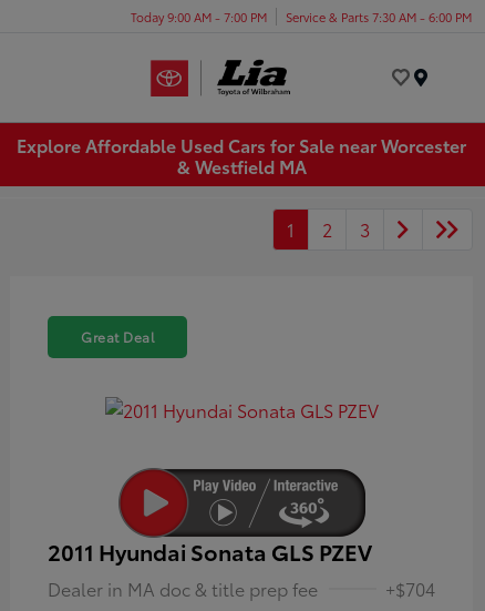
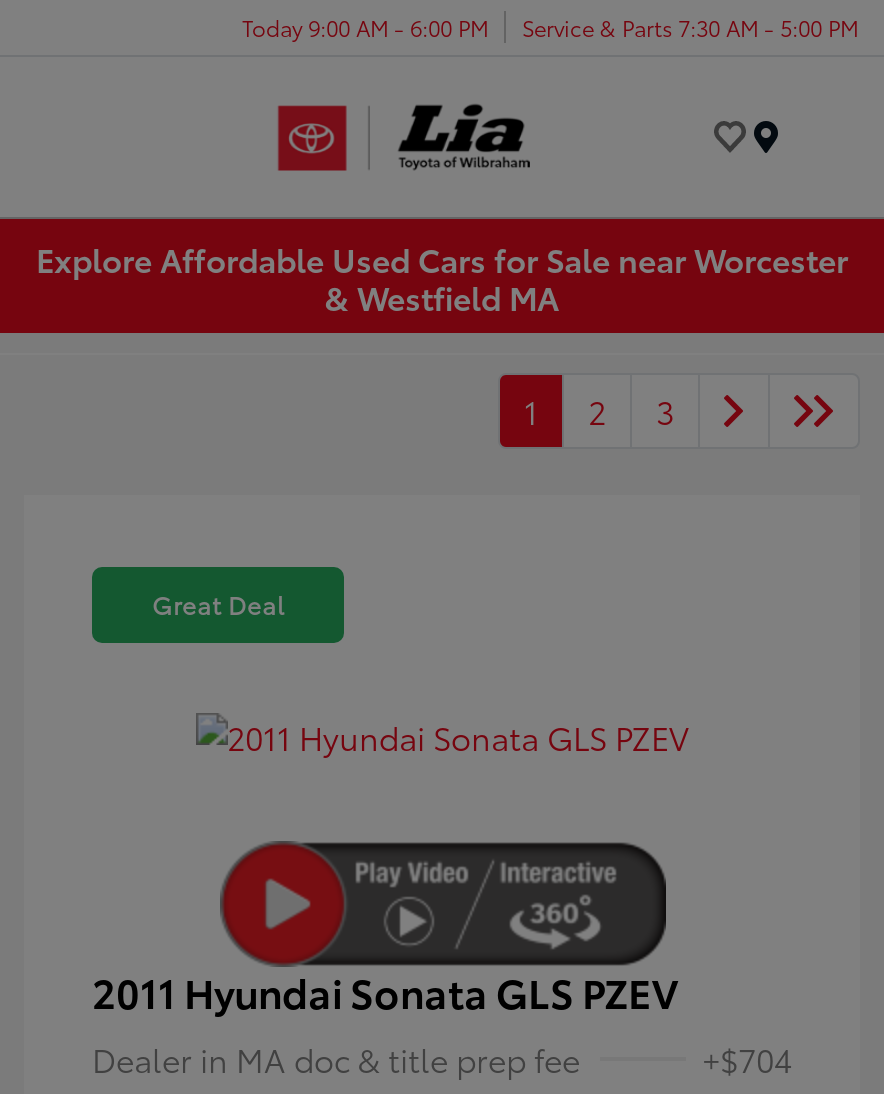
[131,7,267,25] Today 9:00 AM - 7:00 PM -> [242,10,488,42] Today 9:00 AM - 6:00 PM
[286,7,472,25] Service & Parts 7:30 AM - 6:00 PM -> [522,10,858,42] Service & Parts 7:30 AM - 5:00 PM

